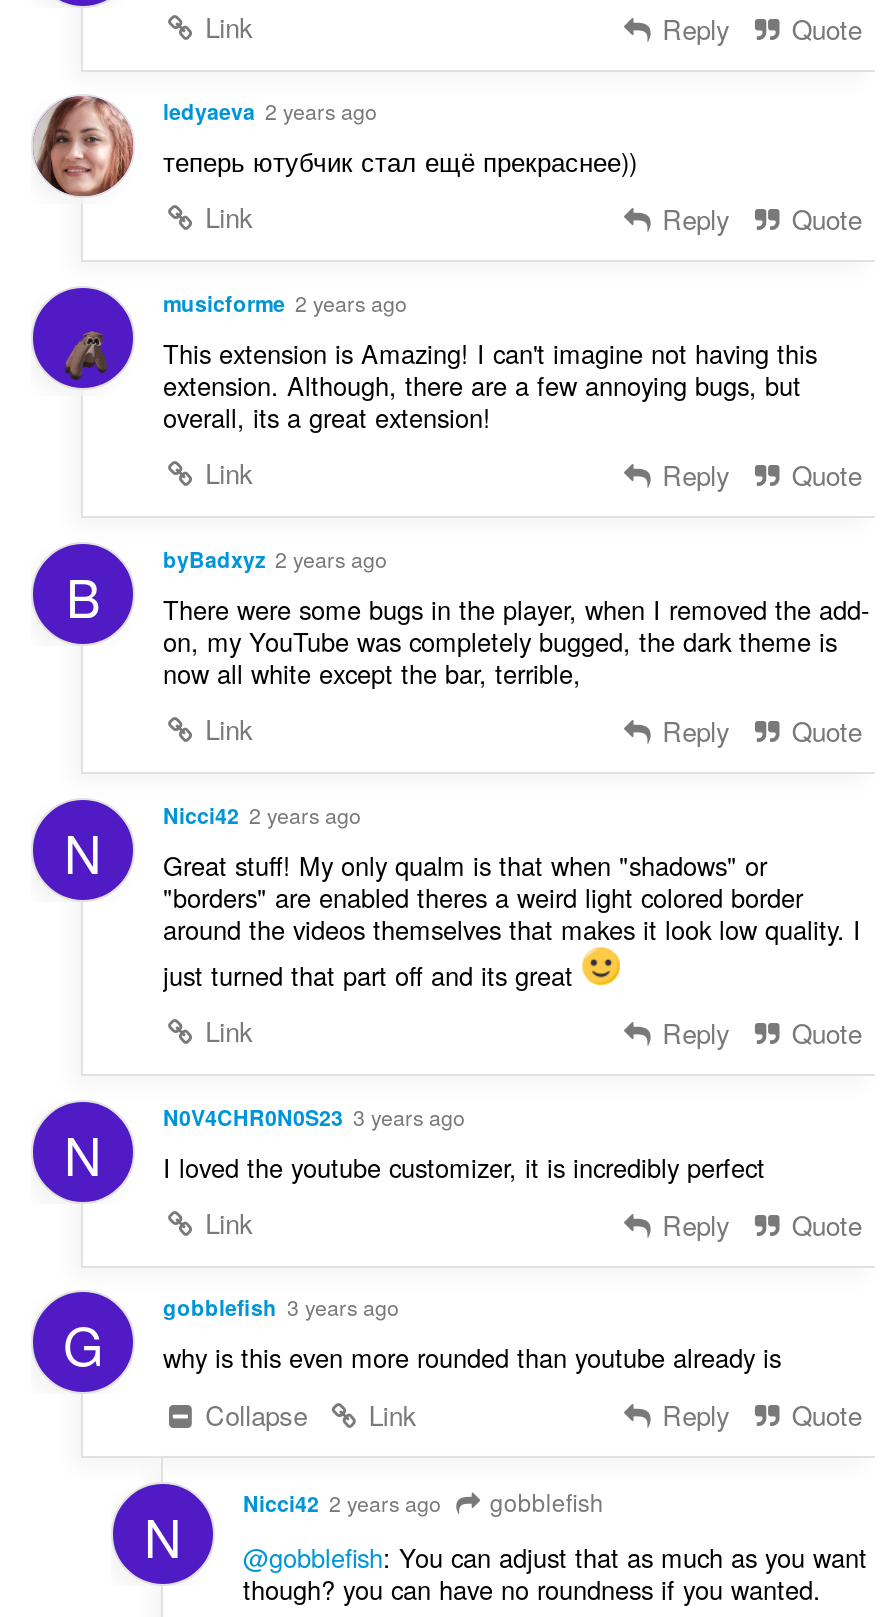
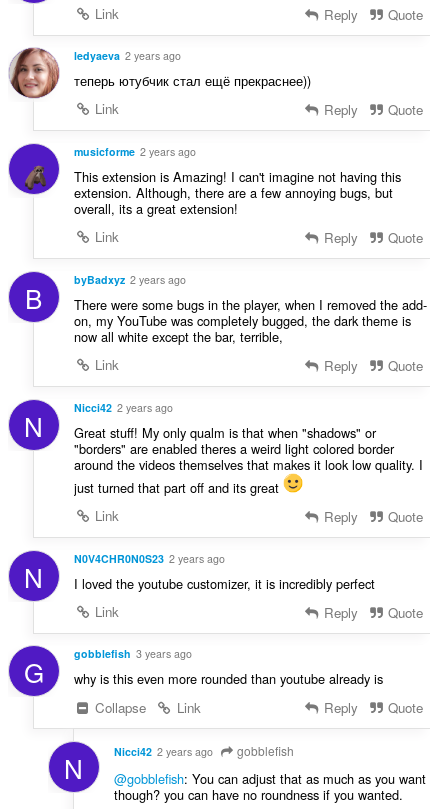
[163,1101,465,1131] N0V4CHR0N0S23 3 years ago -> [74,551,225,566] N0V4CHR0N0S23 2 years ago

